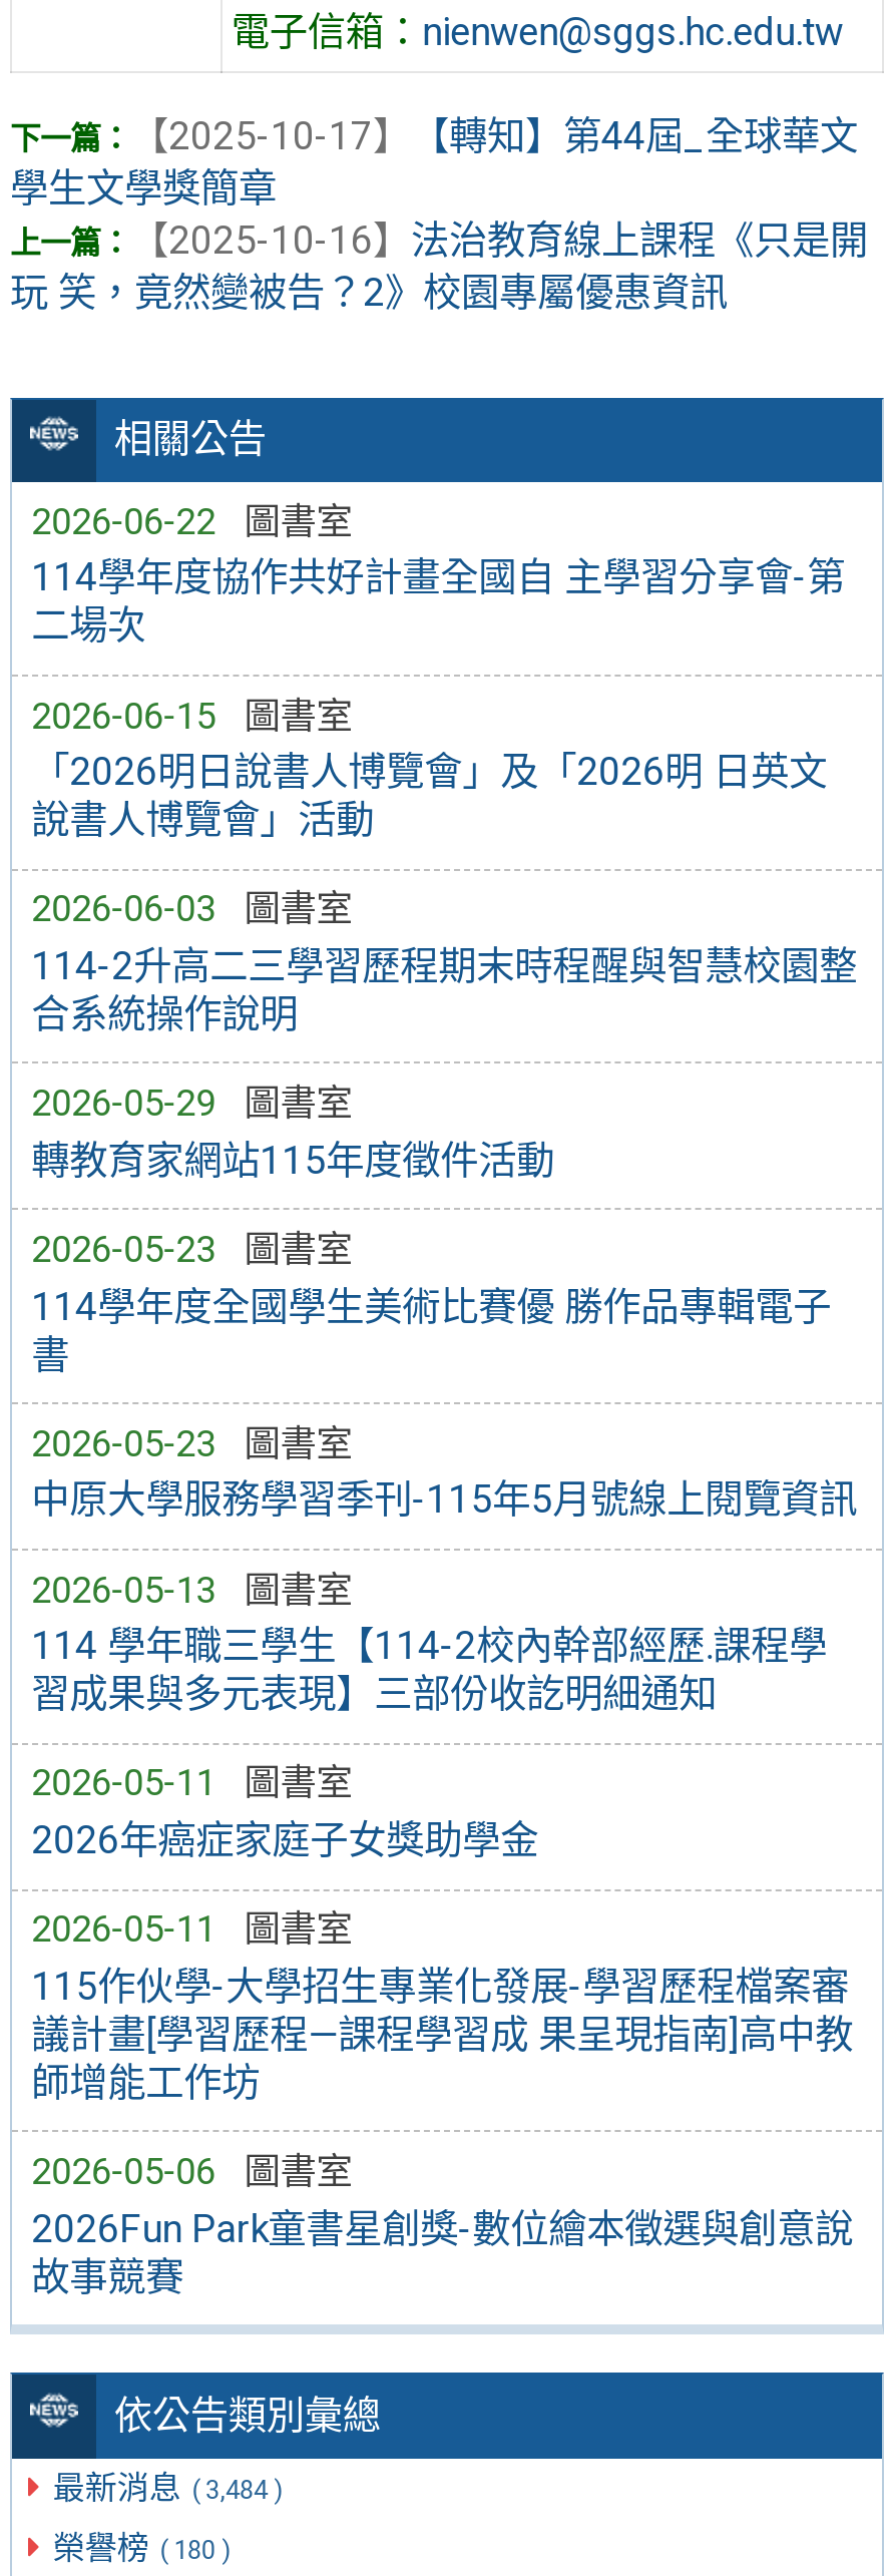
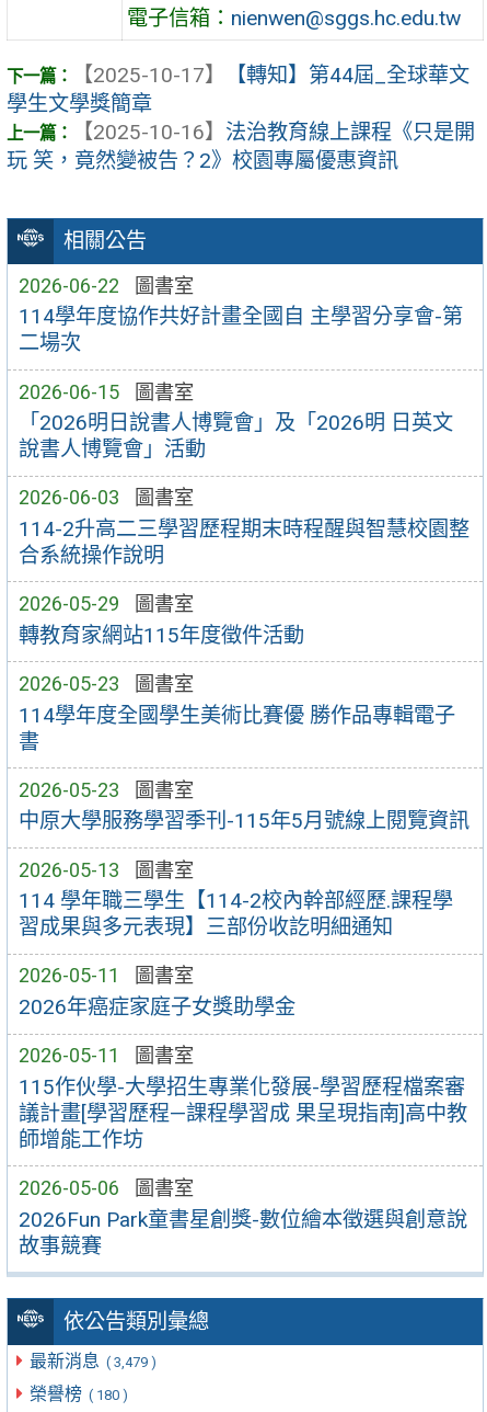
[53,2469,284,2507] 最新消息 ( 3,484 ) -> [30,1351,156,1372] 最新消息 ( 3,479 )

